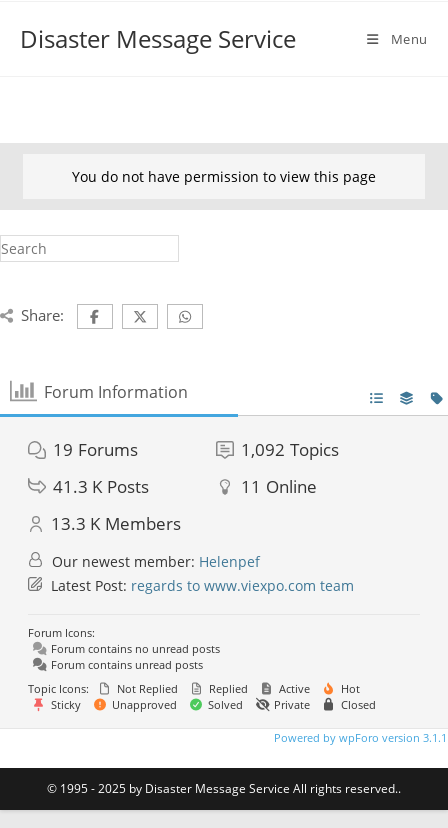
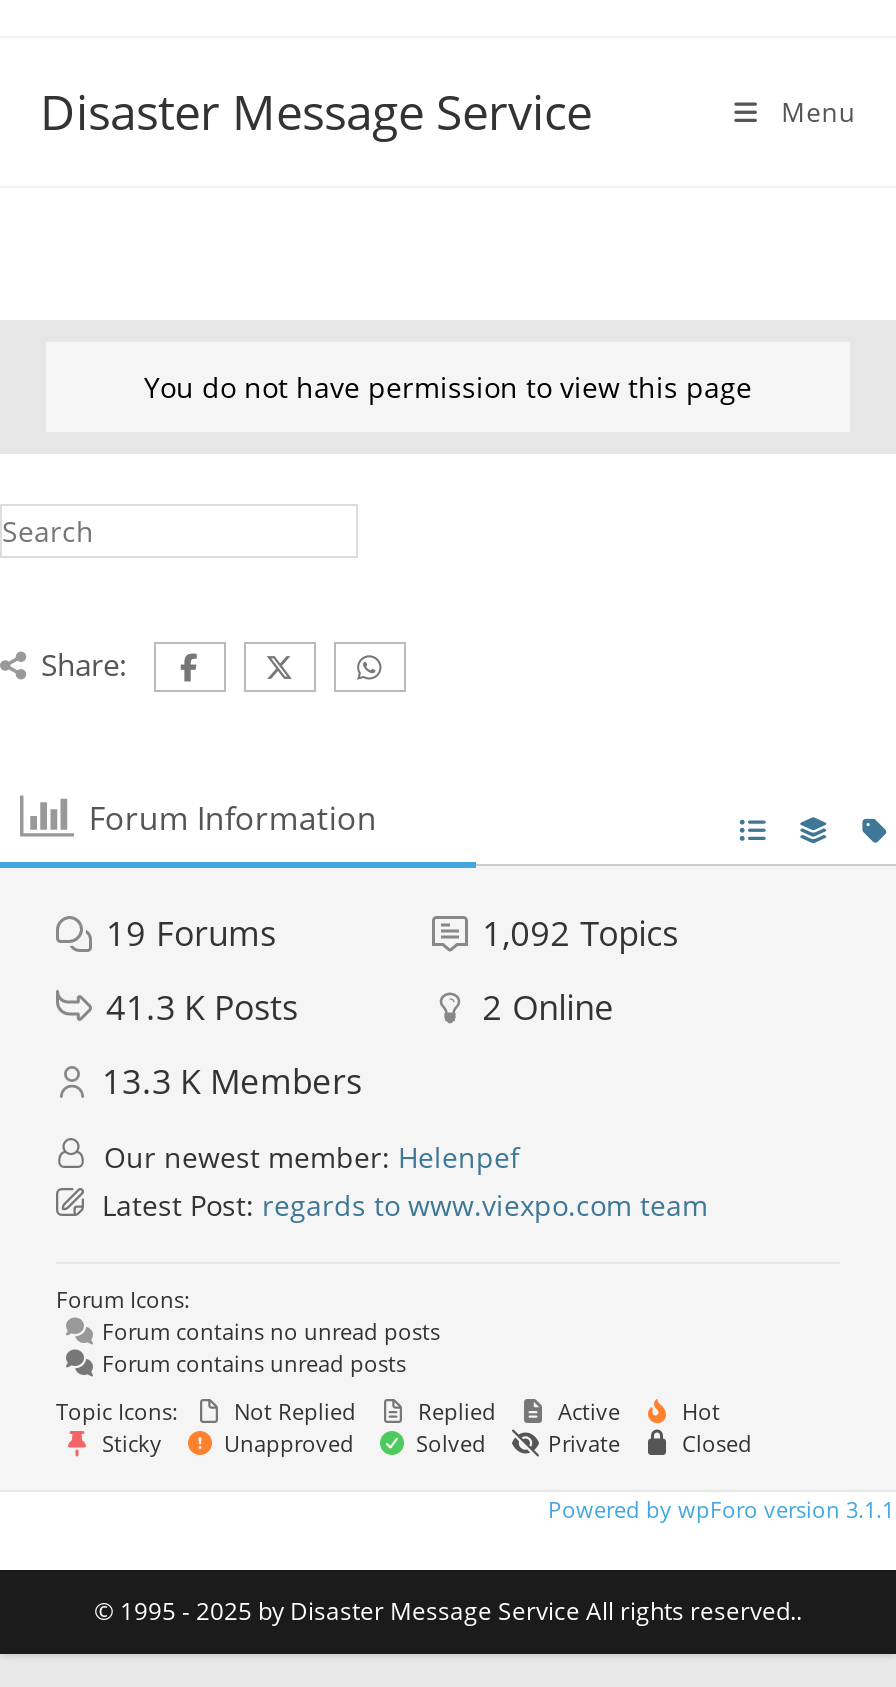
[241,475,317,498] 11 Online -> [482,984,614,1030] 2 Online

